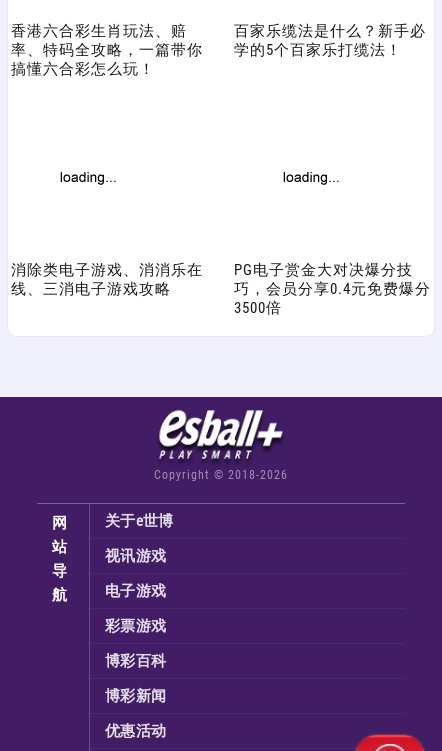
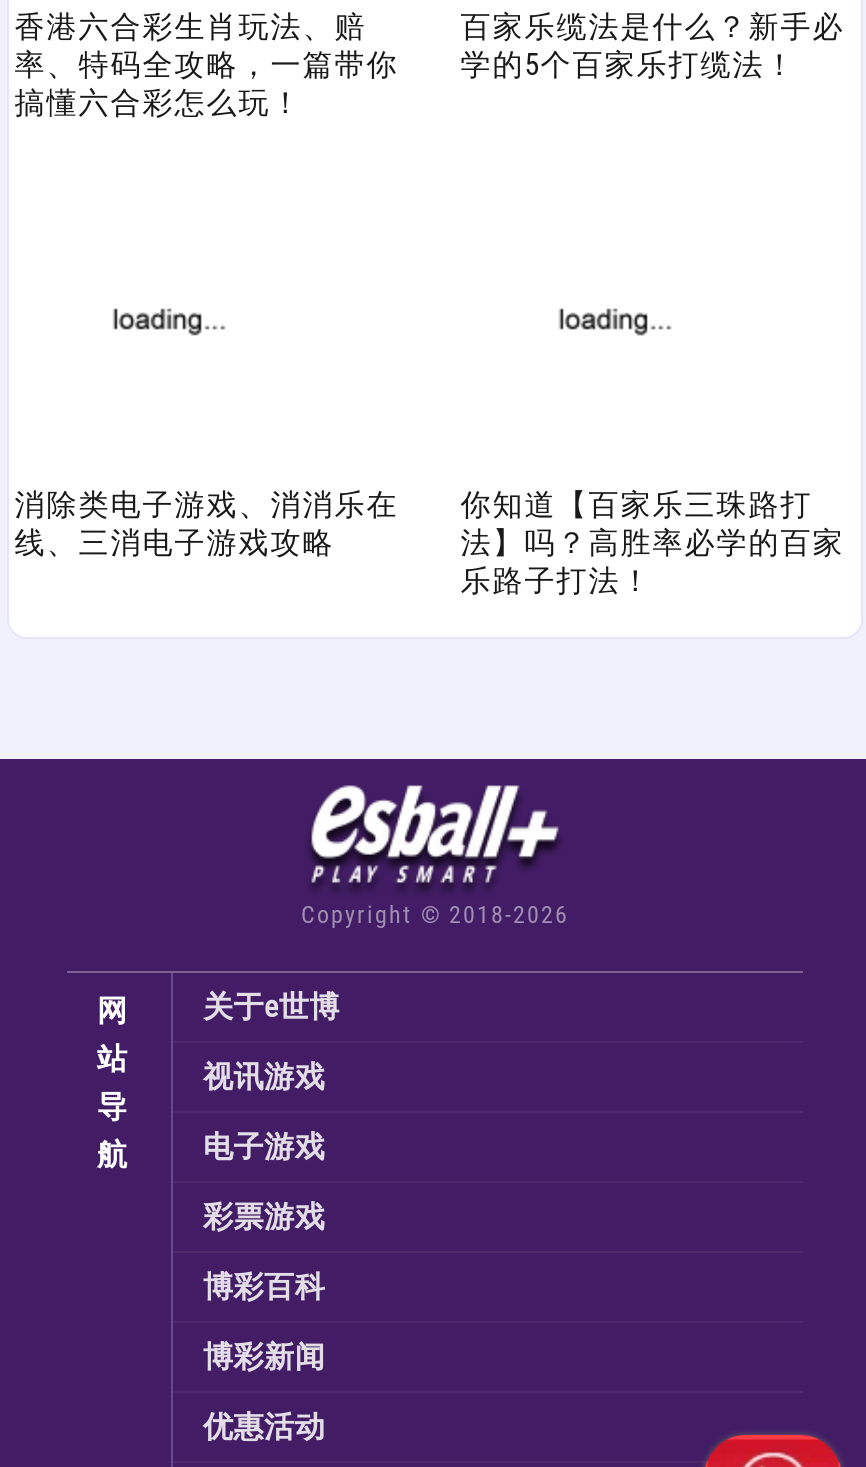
[234,261,431,317] PG电子赏金大对决爆分技 | 巧，会员分享0.4元免费爆分 | 3500倍 -> [460,488,844,600] 你知道【百家乐三珠路打 | 法】吗？高胜率必学的百家 | 乐路子打法！

